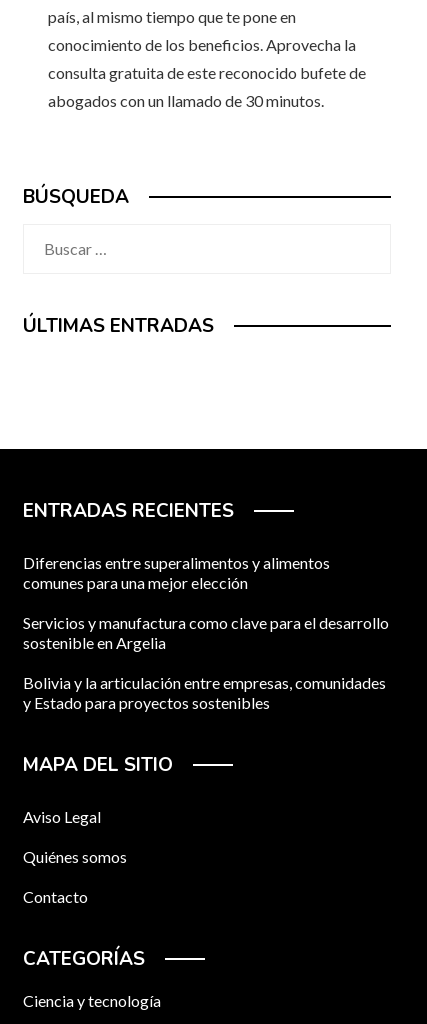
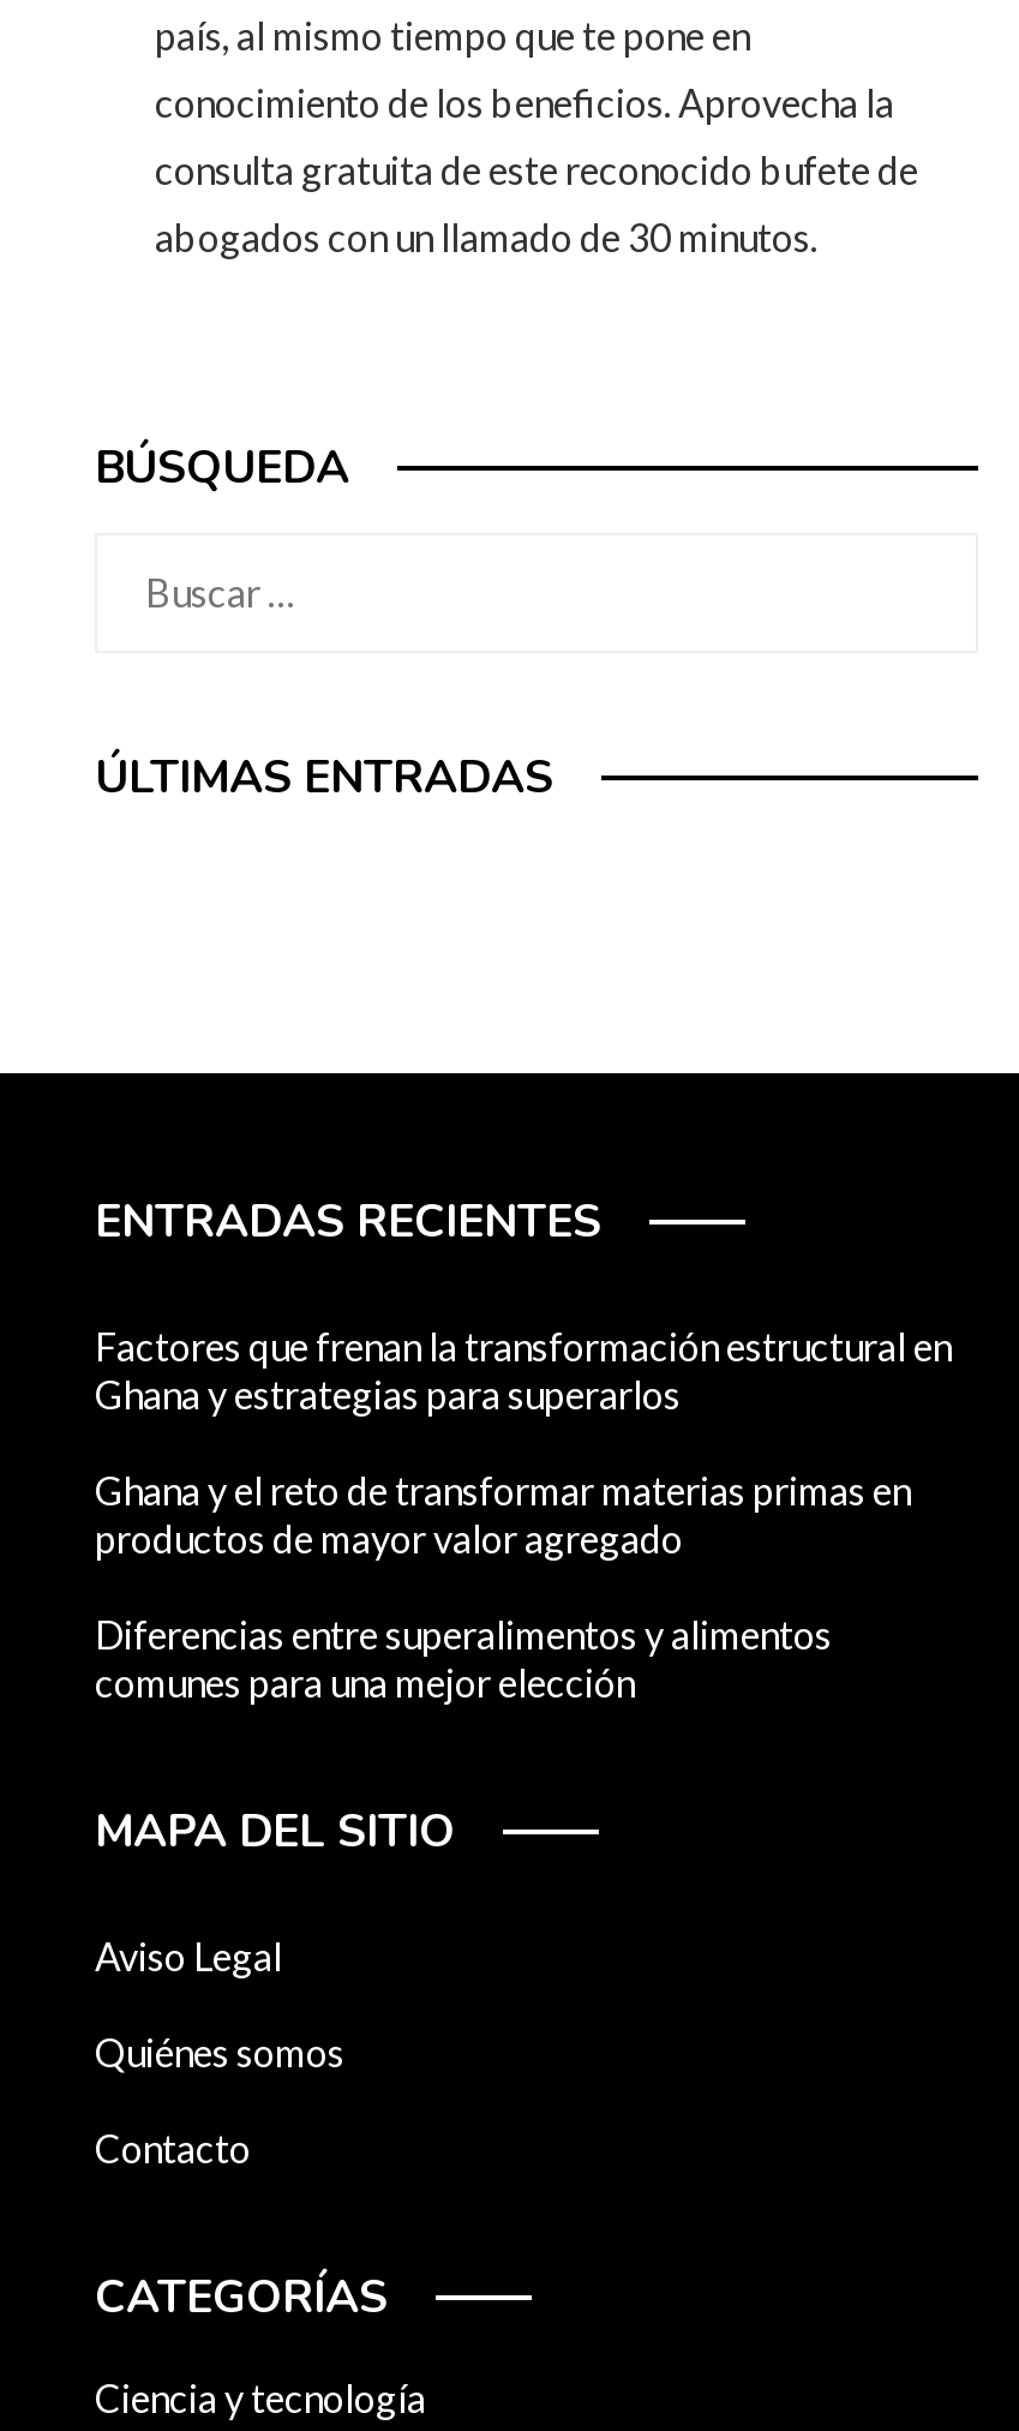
none -> [95,1322,952,1559] Factores que frenan la transformación estructural en | Ghana y estrategias para superarlos | Ghana y el reto de transformar materias primas en | productos de mayor valor agregado
moved [23,553,330,592] -> [95,1610,832,1704]: Diferencias entre superalimentos y alimentos | comunes para una mejor elección
[23,613,389,712] Servicios y manufactura como clave para el desarrollo | sostenible en Argelia | Bolivia y la articulación entre empresas, comunidades | y Estado para proyectos sostenibles -> none

